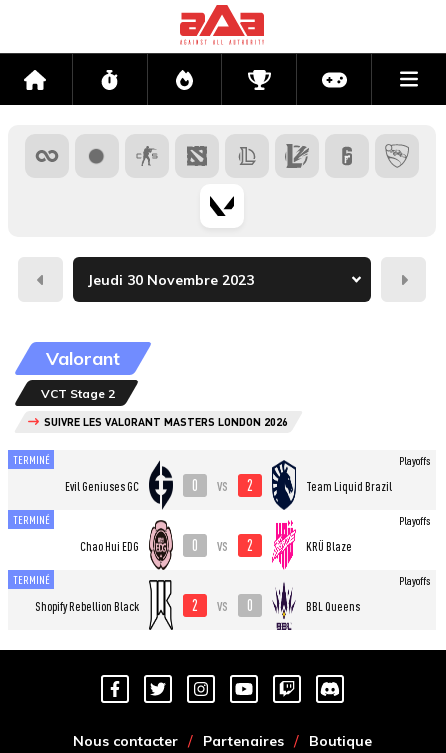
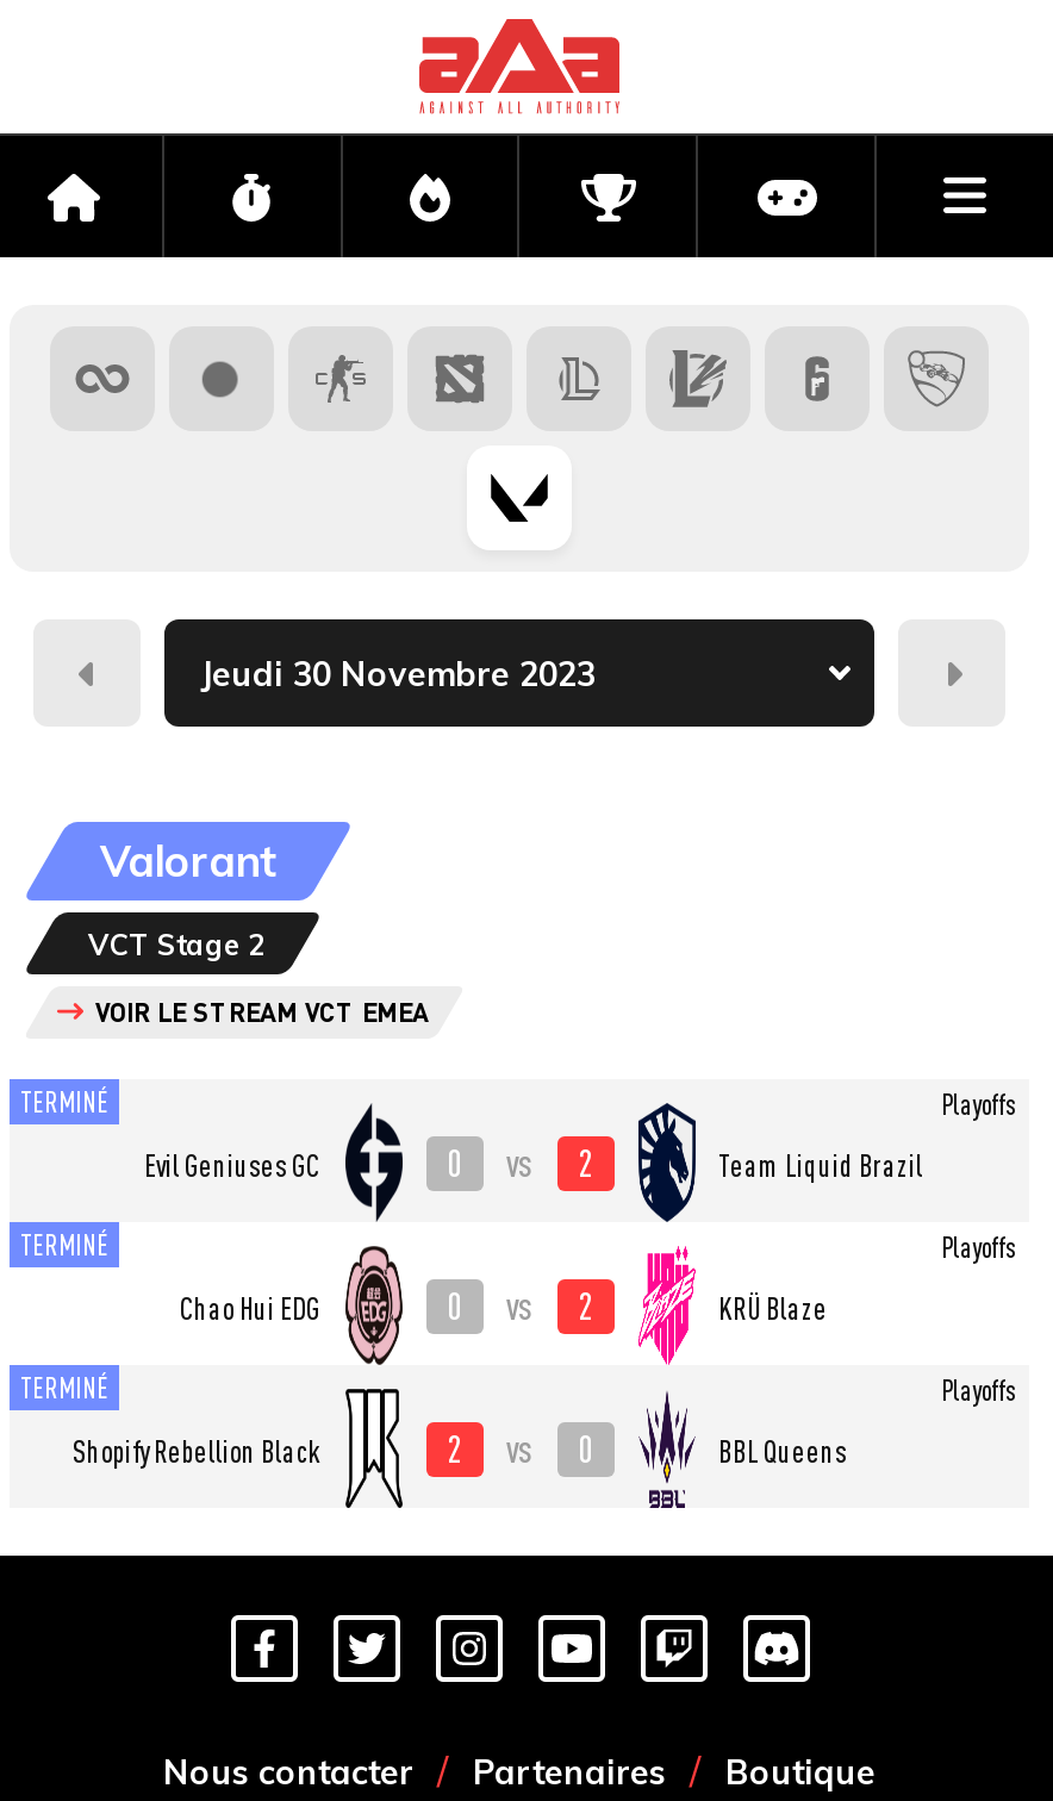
[44,415,288,429] SUIVRE LES VALORANT MASTERS LONDON 2026 -> [95,996,429,1029] VOIR LE STREAM VCT EMEA

